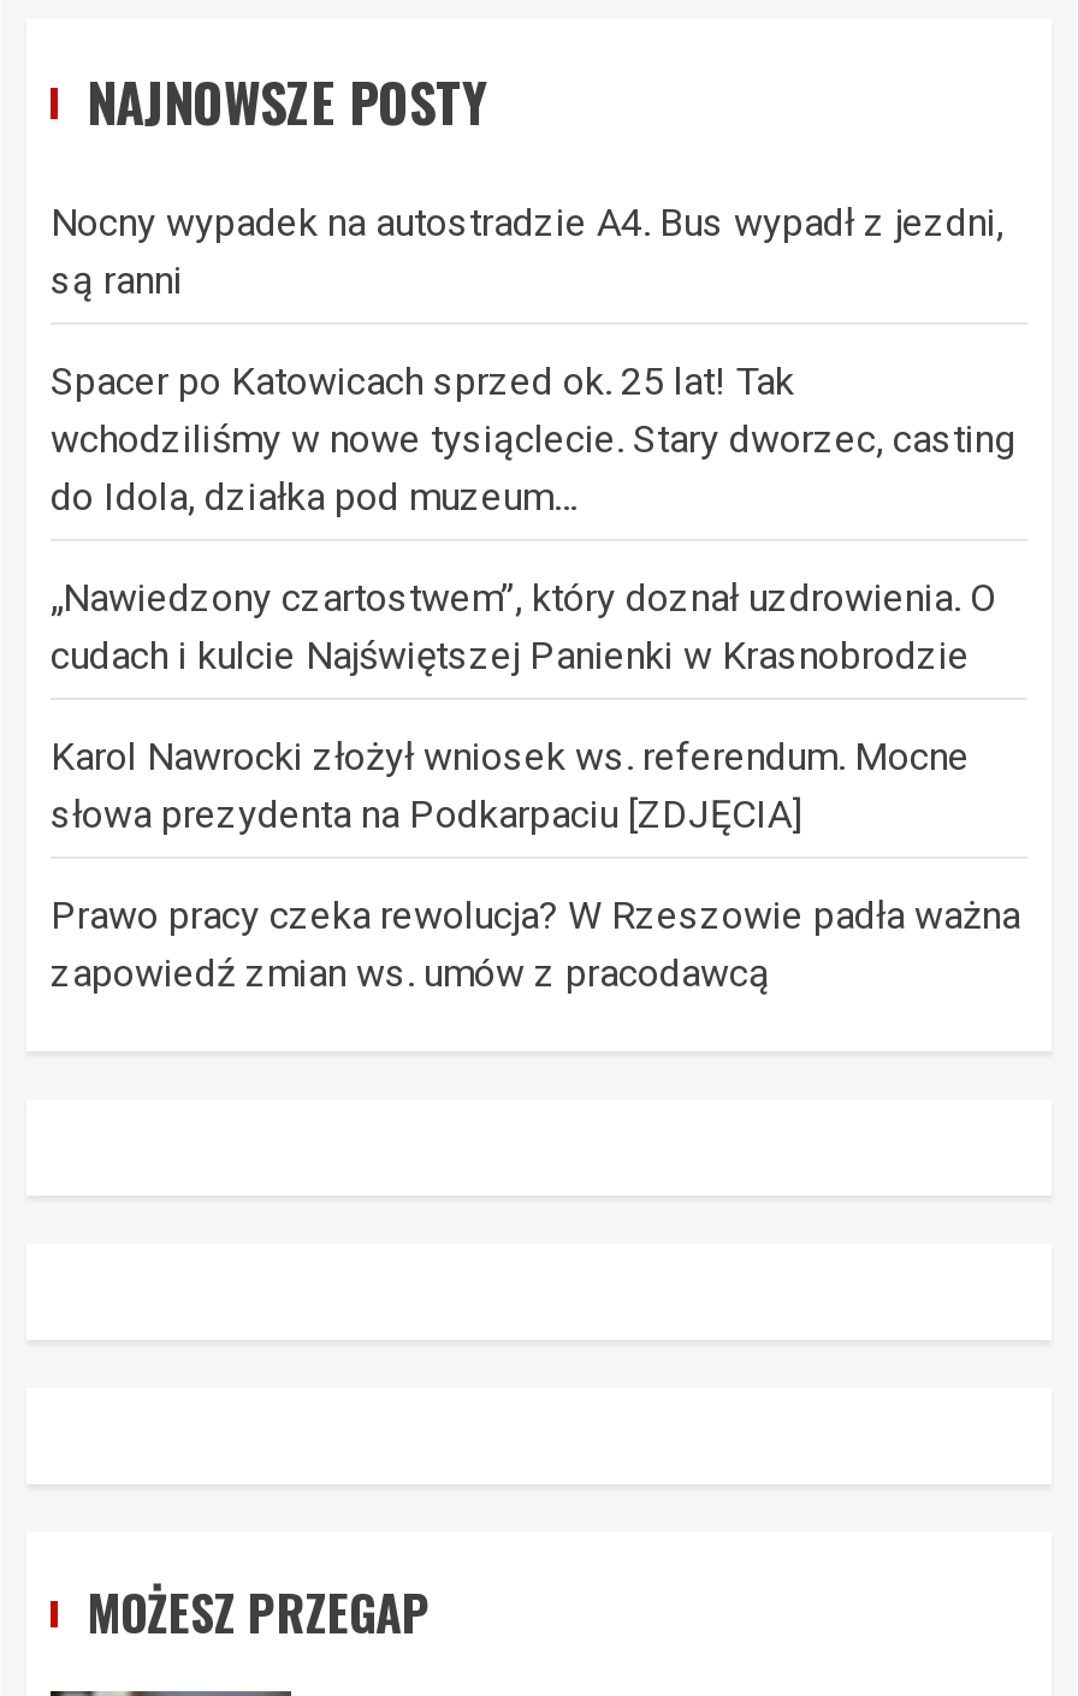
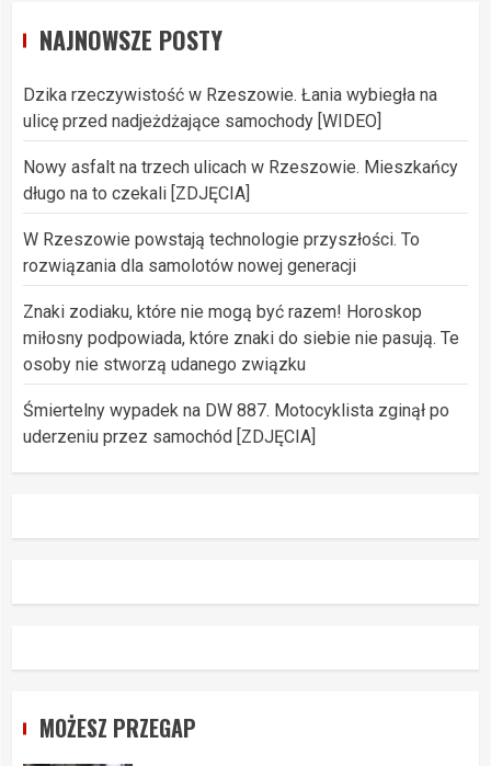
[51,199,1003,302] Nocny wypadek na autostradzie A4. Bus wypadł z jezdni, | są ranni -> [23,84,437,131] Dzika rzeczywistość w Rzeszowie. Łania wybiegła na | ulicę przed nadjeżdżające samochody [WIDEO]
[51,358,1015,519] Spacer po Katowicach sprzed ok. 25 lat! Tak | wchodziliśmy w nowe tysiąclecie. Stary dworzec, casting | do Idola, działka pod muzeum… -> [23,156,458,203] Nowy asfalt na trzech ulicach w Rzeszowie. Mieszkańcy | długo na to czekali [ZDJĘCIA]
[51,574,996,678] „Nawiedzony czartostwem”, który doznał uzdrowienia. O | cudach i kulcie Najświętszej Panienki w Krasnobrodzie -> [23,229,420,276] W Rzeszowie powstają technologie przyszłości. To | rozwiązania dla samolotów nowej generacji
[51,733,970,836] Karol Nawrocki złożył wniosek ws. referendum. Mocne | słowa prezydenta na Podkarpaciu [ZDJĘCIA] -> [23,301,459,374] Znaki zodiaku, które nie mogą być razem! Horoskop | miłosny podpowiada, które znaki do siebie nie pasują. Te | osoby nie stworzą udanego związku
[51,892,1020,995] Prawo pracy czeka rewolucja? W Rzeszowie padła ważna | zapowiedź zmian ws. umów z pracodawcą -> [23,400,449,447] Śmiertelny wypadek na DW 887. Motocyklista zginął po | uderzeniu przez samochód [ZDJĘCIA]

